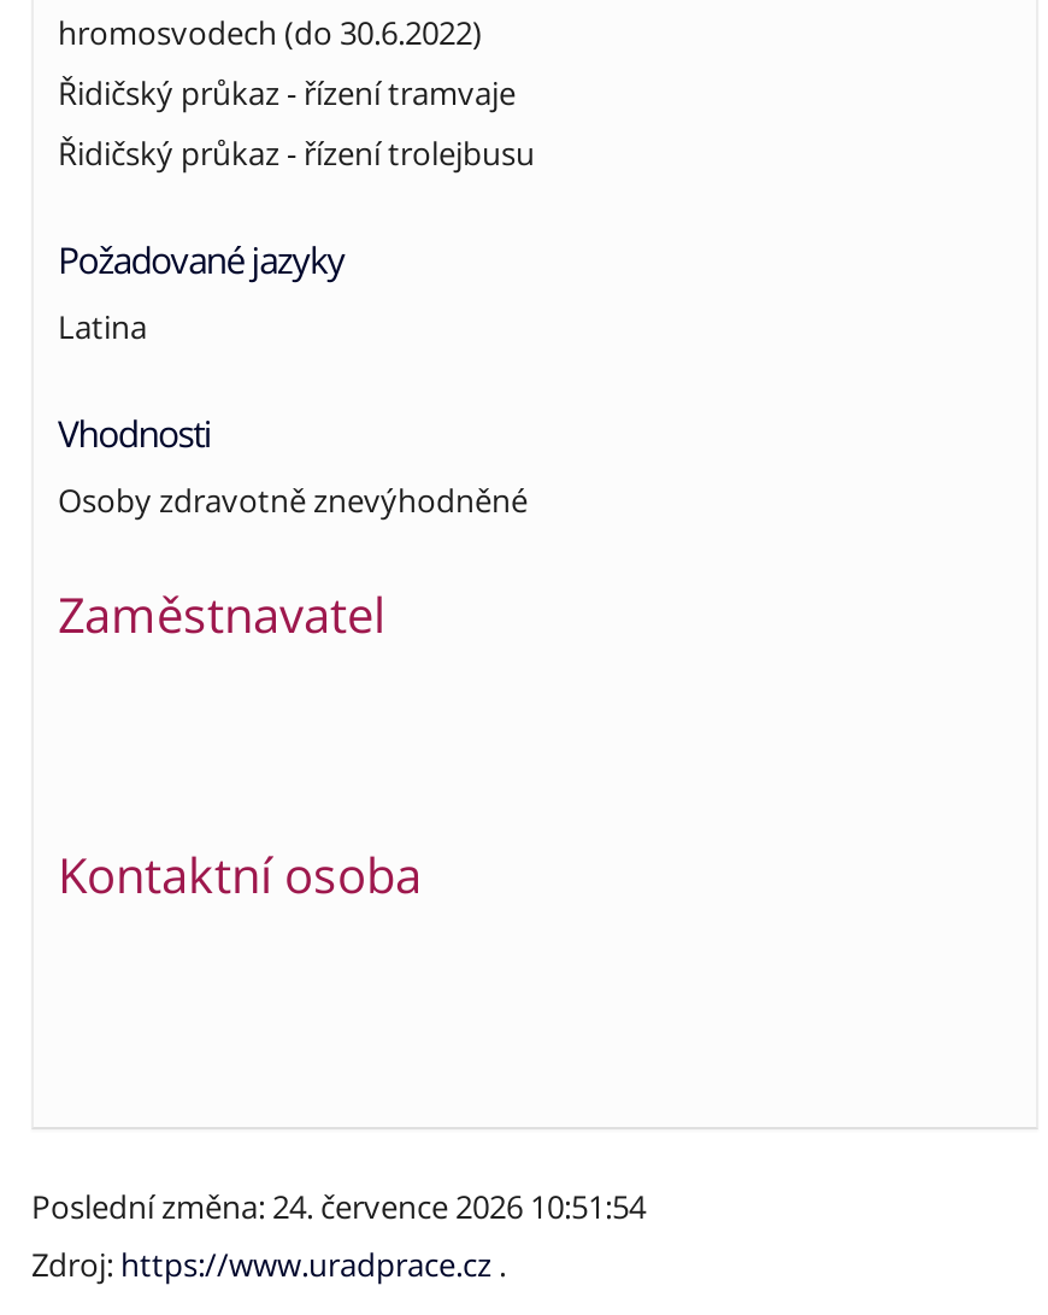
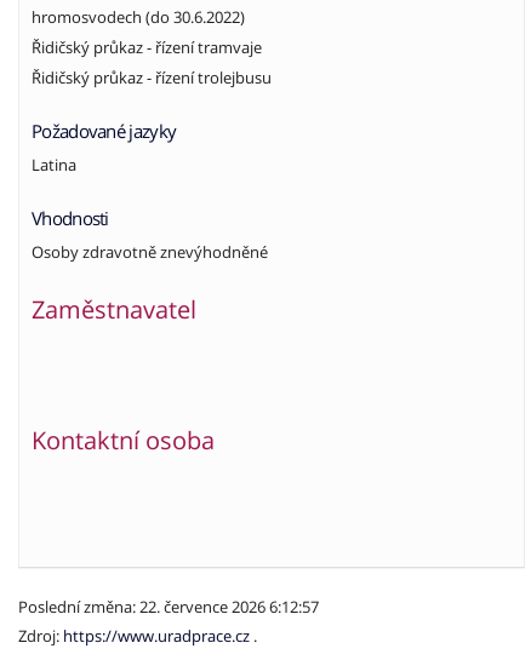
[31,1185,646,1228] Poslední změna: 24. července 2026 10:51:54 -> [18,596,319,618] Poslední změna: 22. července 2026 6:12:57

